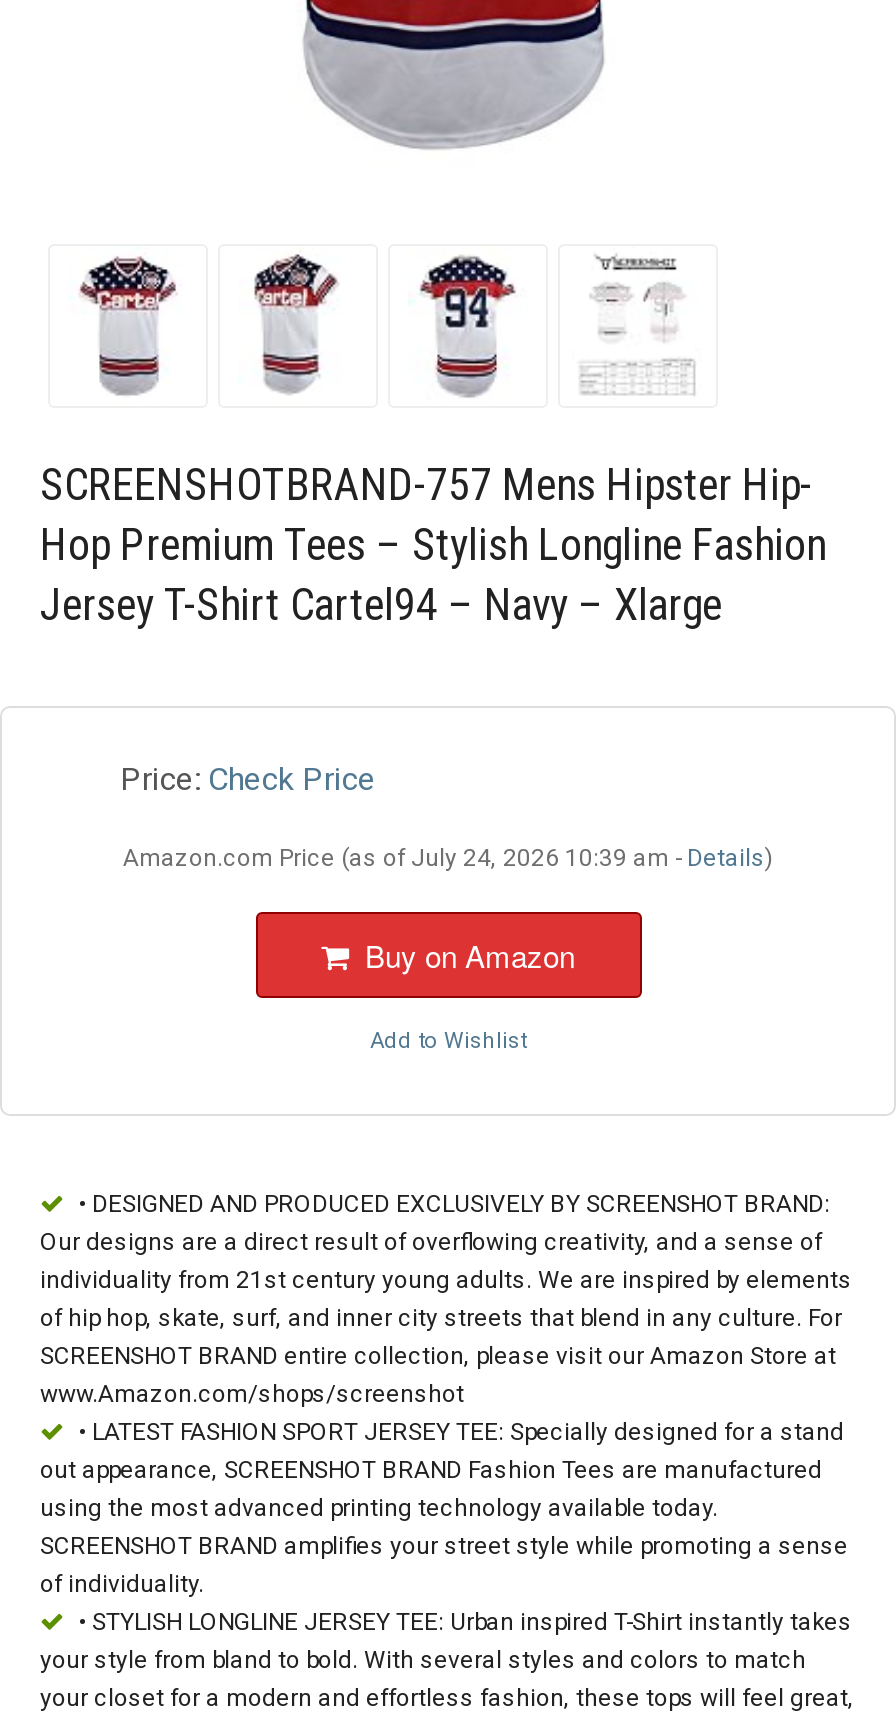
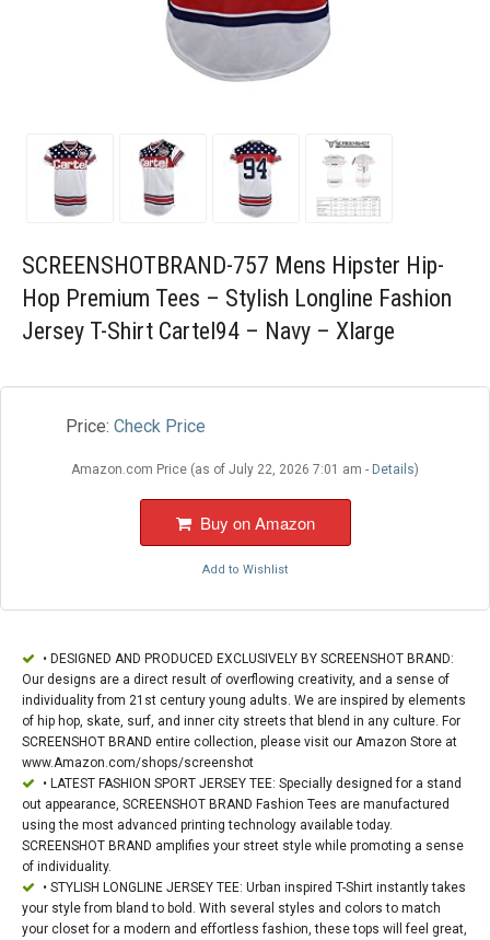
[123,844,773,872] Amazon.com Price (as of July 24, 2026 10:39 am - Details) -> [71,462,419,477] Amazon.com Price (as of July 22, 2026 7:01 am - Details)

